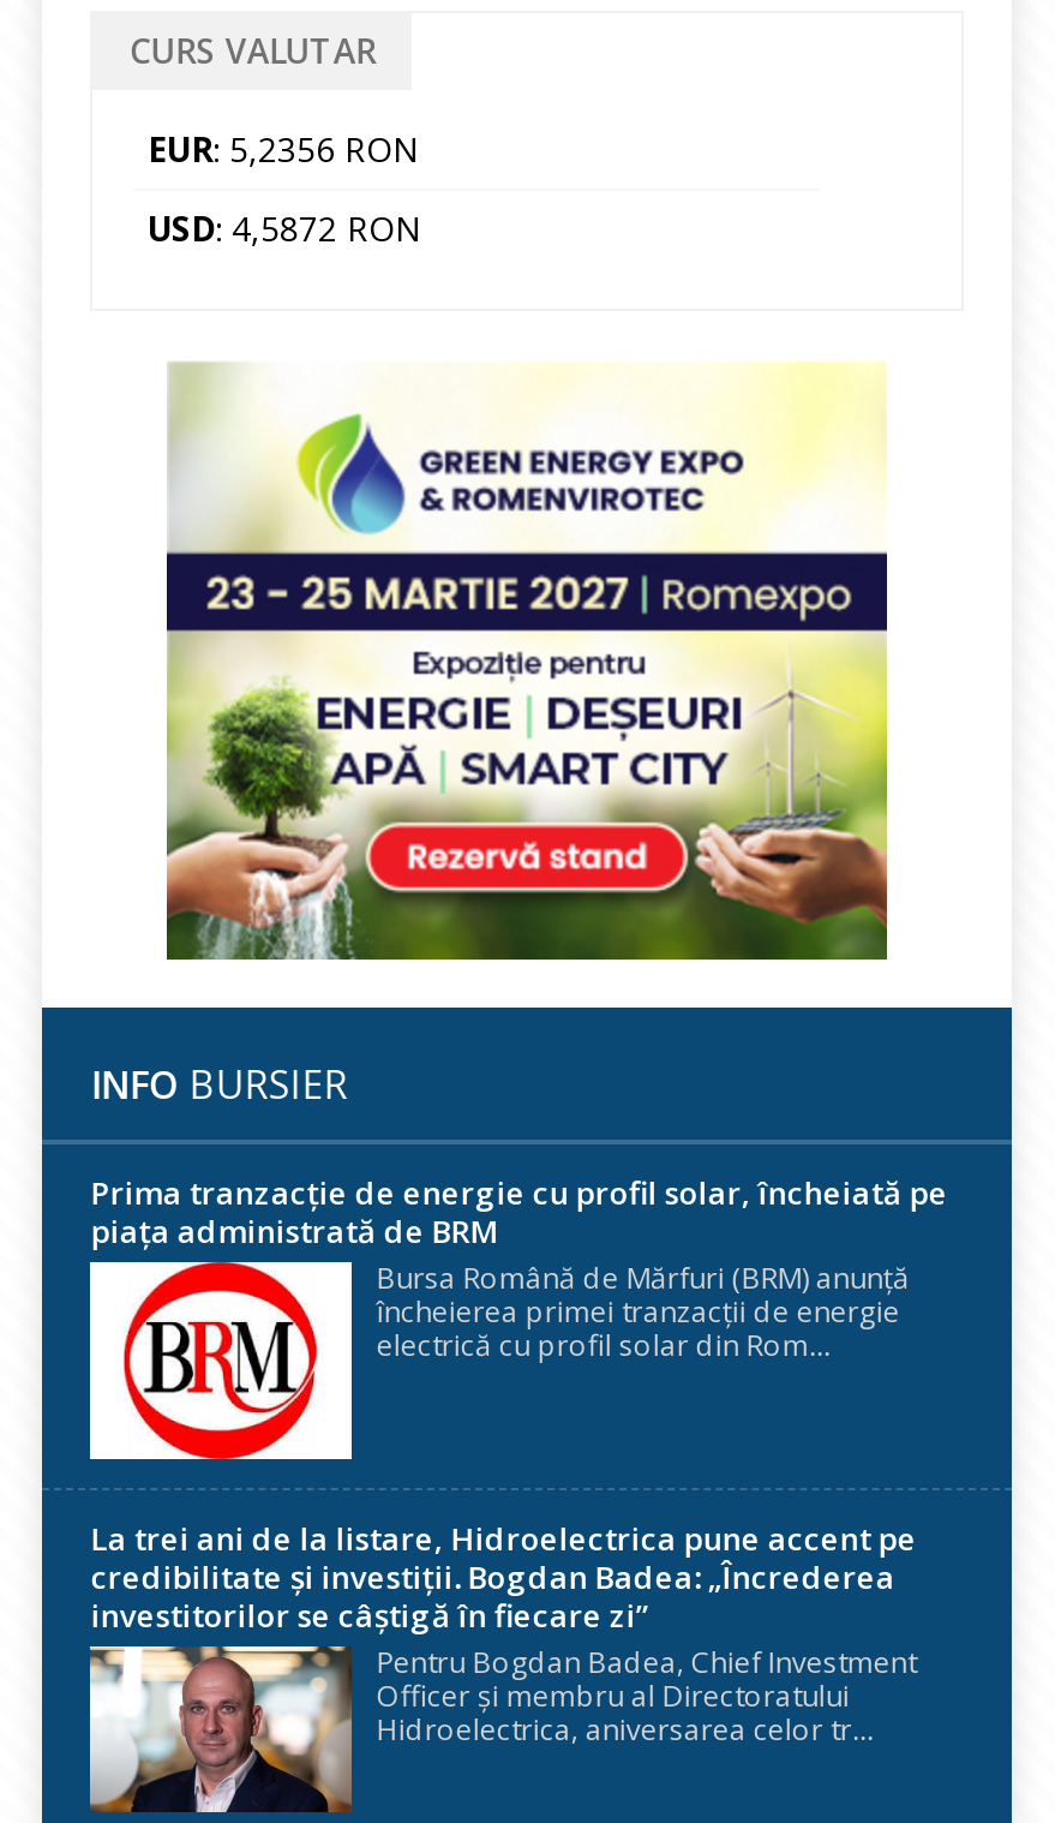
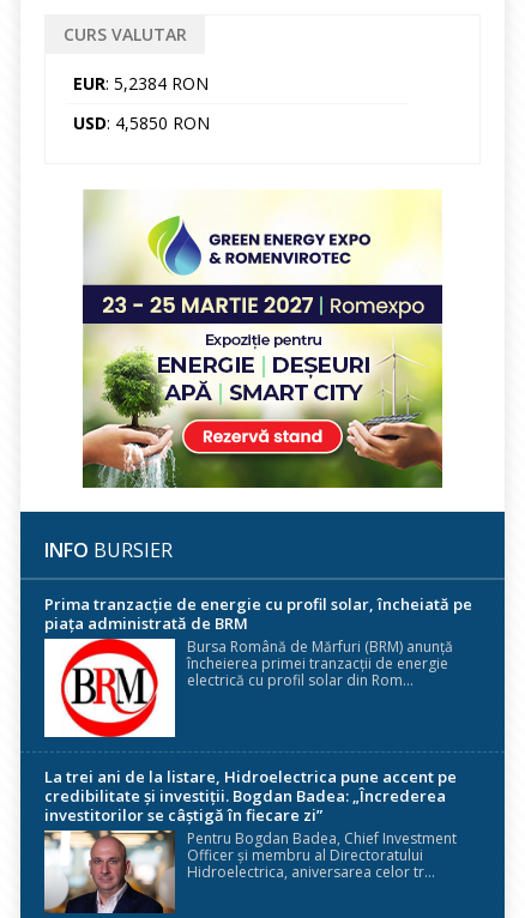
[148,127,419,172] EUR: 5,2356 RON -> [73,72,209,95] EUR: 5,2384 RON
[148,206,421,252] USD: 4,5872 RON -> [73,112,210,135] USD: 4,5850 RON

